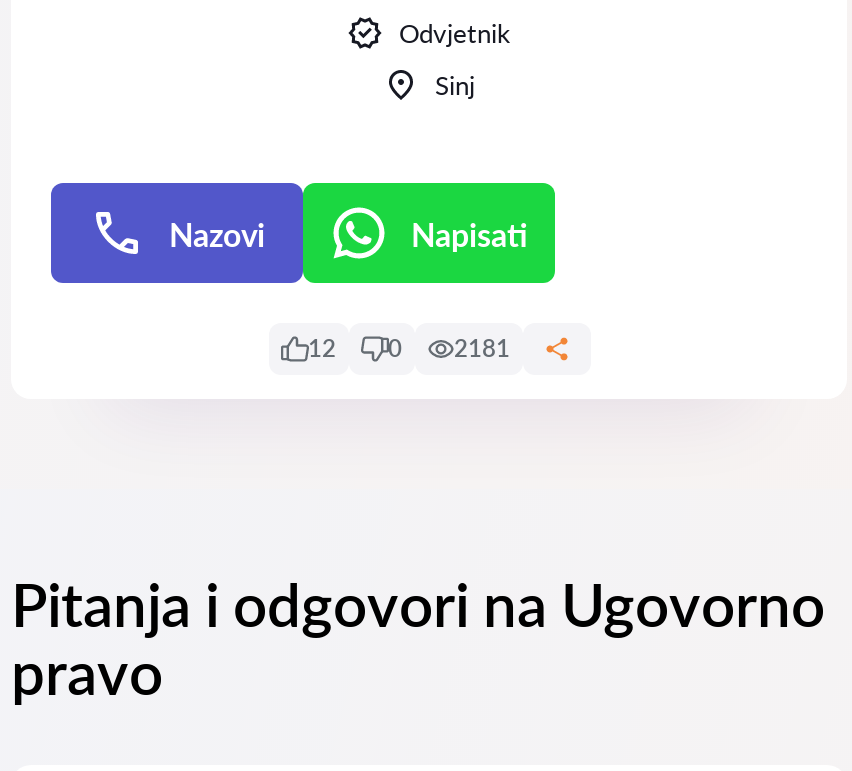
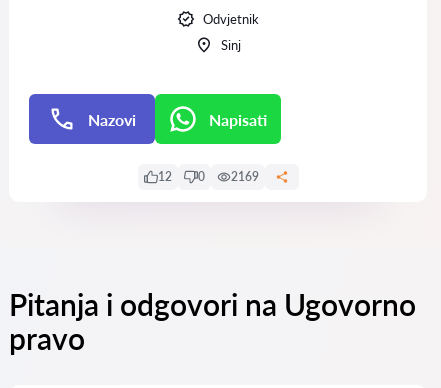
[308,333,510,363] 12 0 2181 -> [157,169,258,184] 12 0 2169

